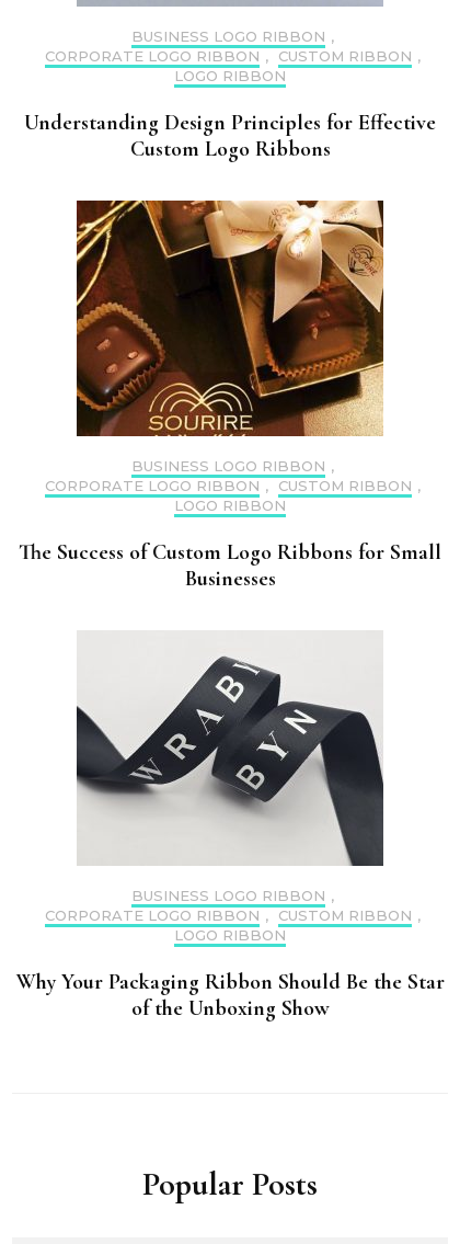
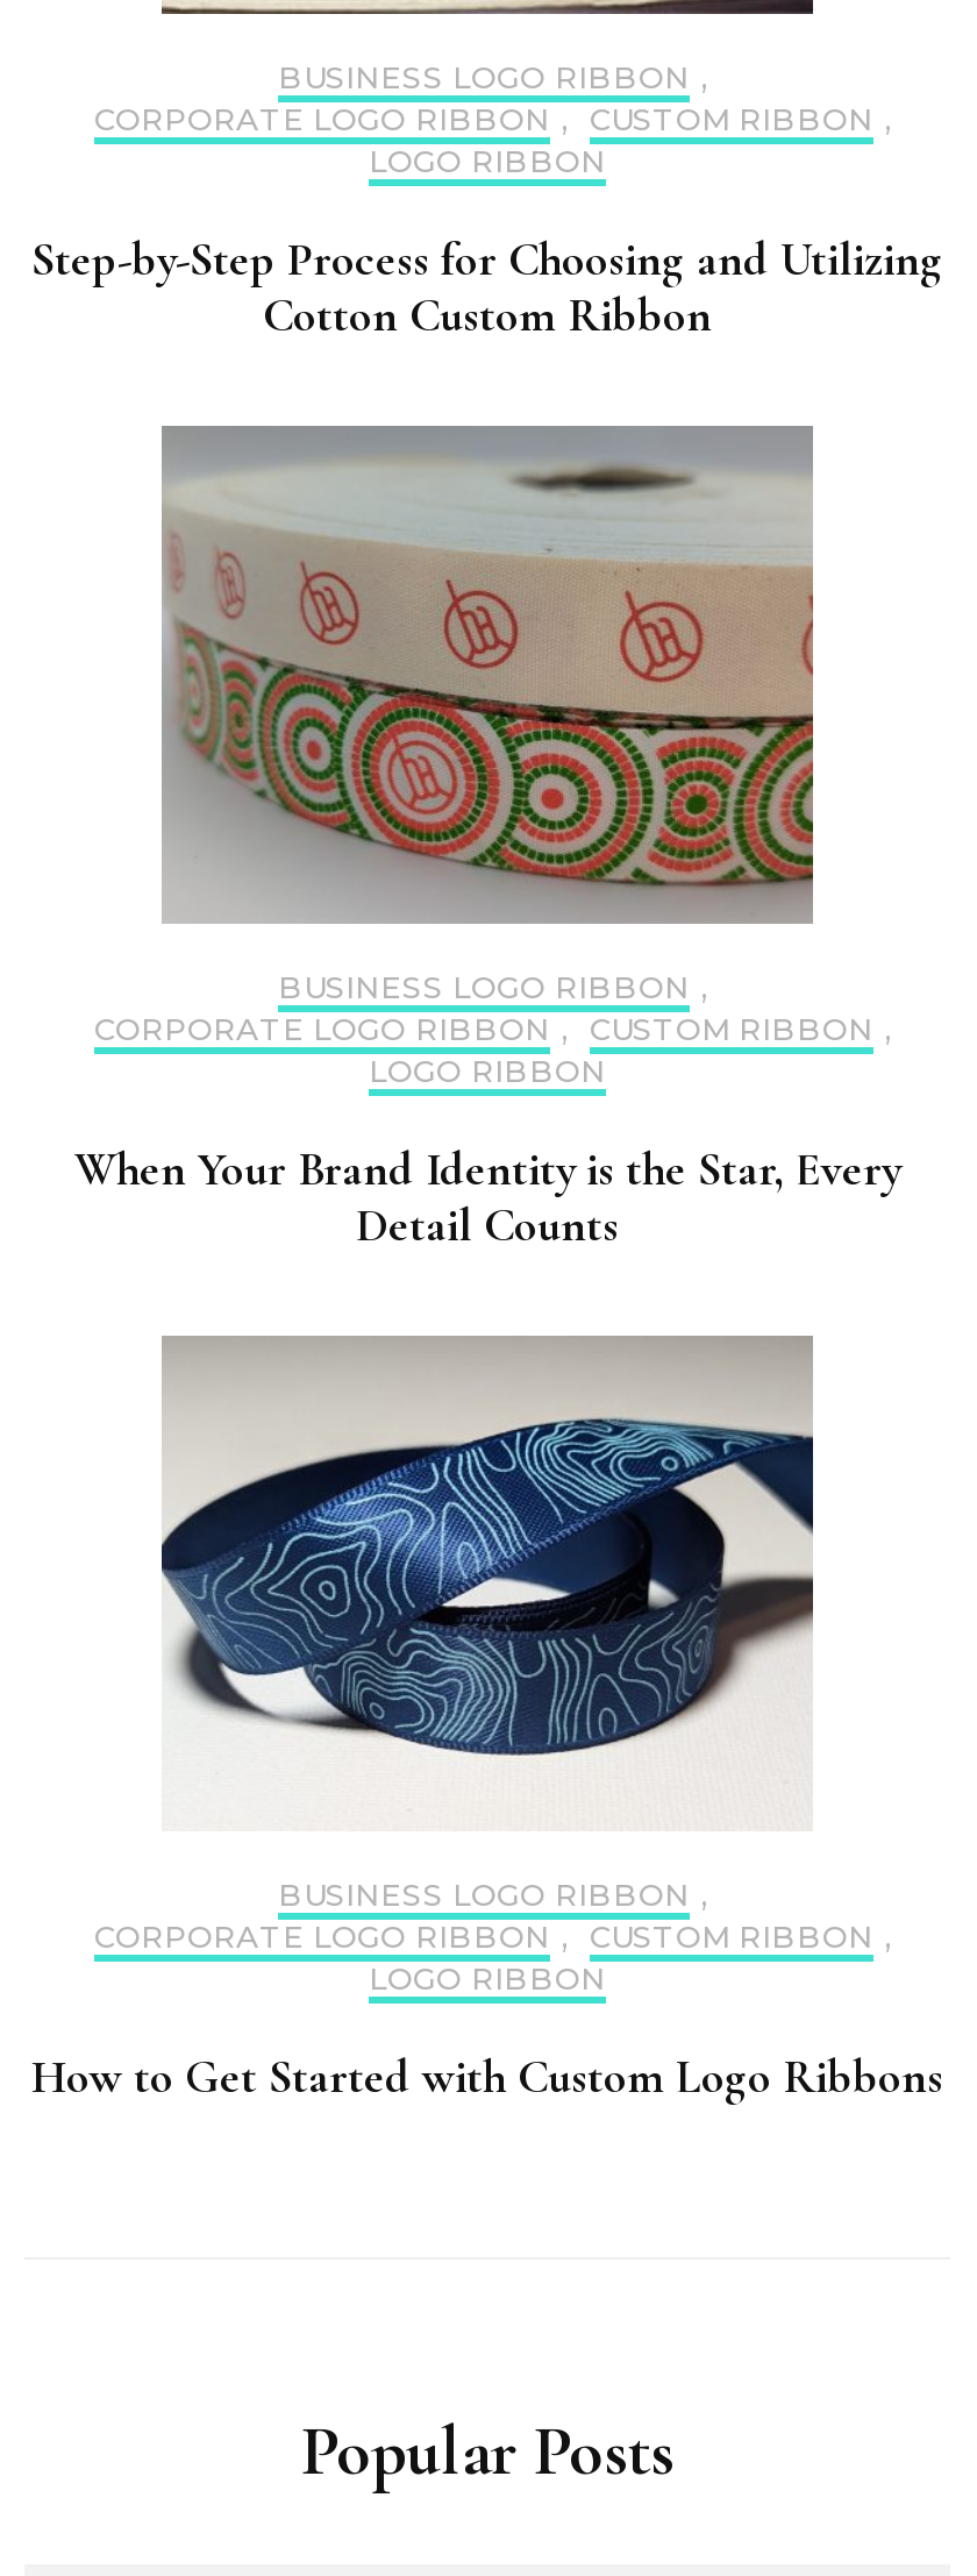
[24,109,436,162] Understanding Design Principles for Effective | Custom Logo Ribbons -> [31,232,943,344] Step-by-Step Process for Choosing and Utilizing | Cotton Custom Ribbon
[76,199,384,437] [image] -> [162,424,815,924] [image]
[19,539,441,592] The Success of Custom Logo Ribbons for Small | Businesses -> [74,1141,900,1253] When Your Brand Identity is the Star, Every | Detail Counts
[76,634,384,867] [image] -> [162,1336,815,1831] [image]
[16,969,444,1021] Why Your Packaging Ribbon Should Be the Star | of the Unboxing Show -> [31,2051,943,2106] How to Get Started with Custom Logo Ribbons

